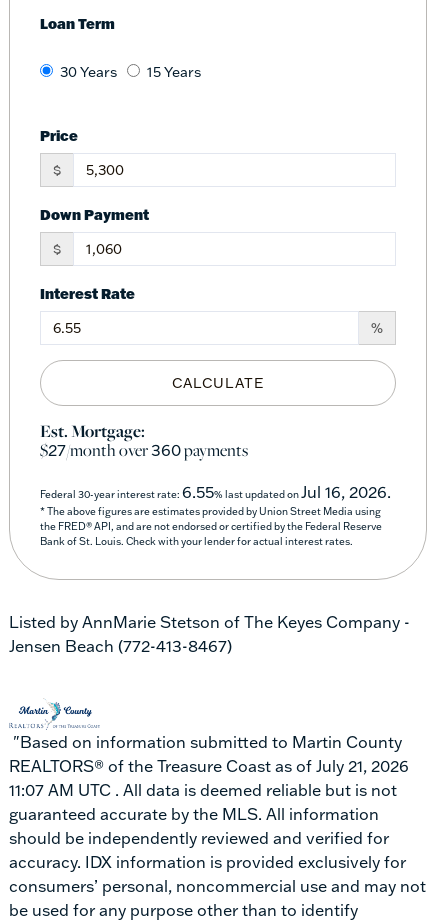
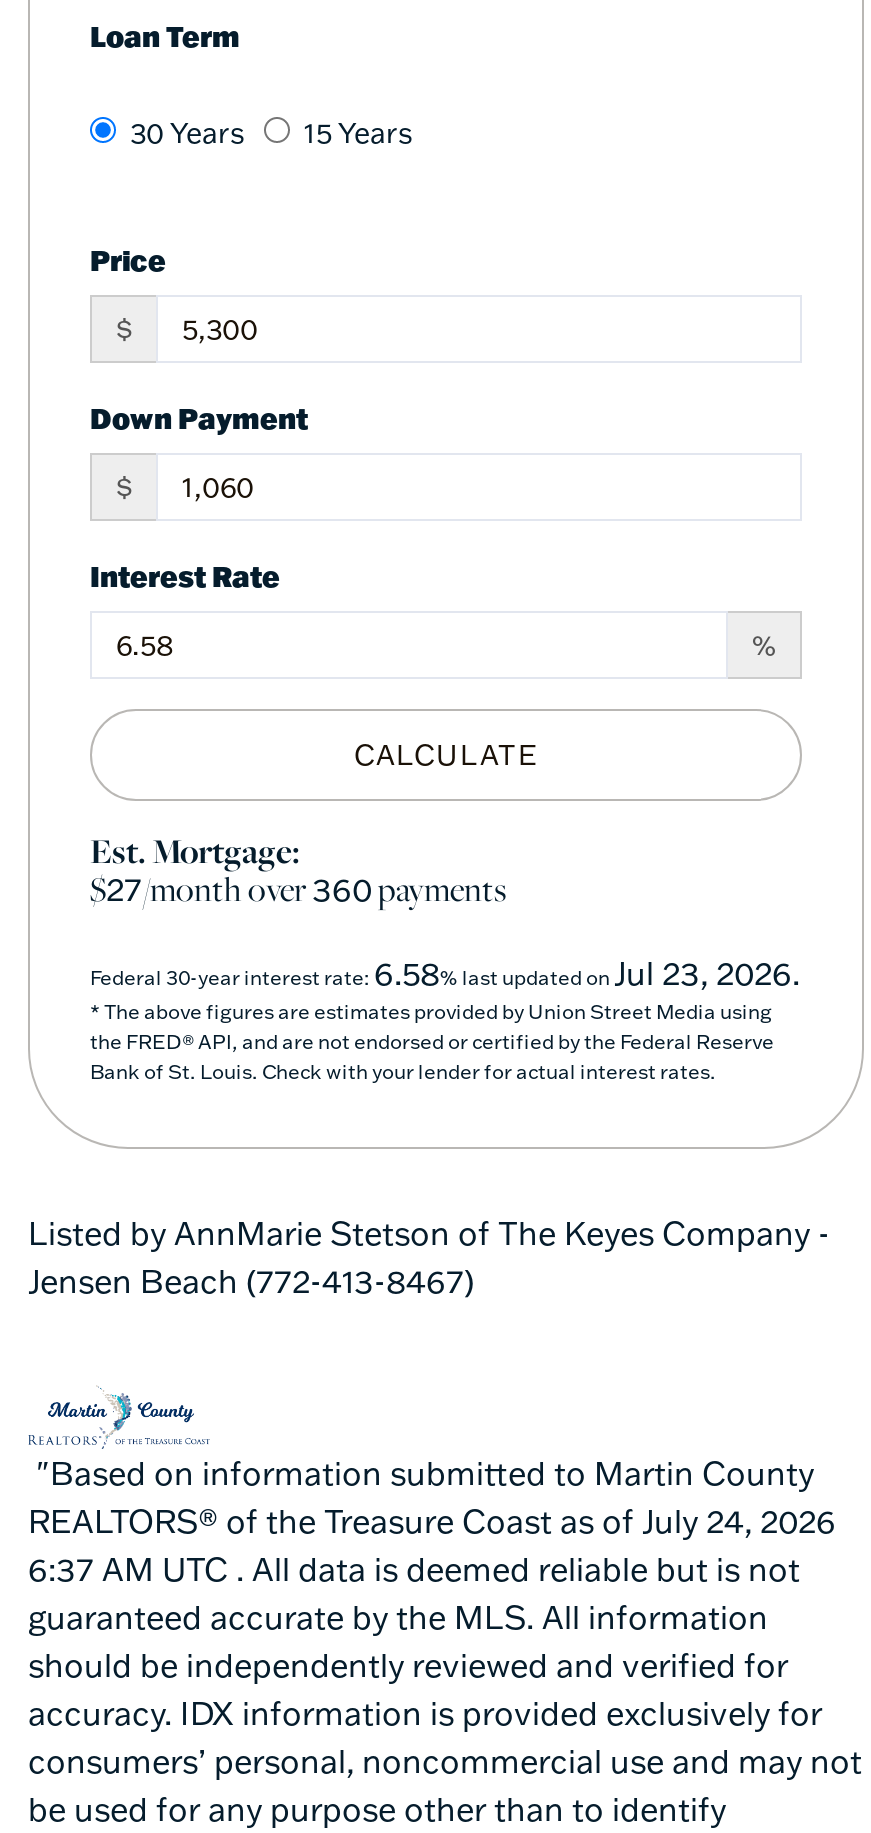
[40,482,391,502] Federal 30-year interest rate: 6.55% last updated on Jul 16, 2026. -> [90,952,800,992] Federal 30-year interest rate: 6.58% last updated on Jul 23, 2026.
[9,756,409,776] REALTORS® of the Treasure Coast as of July 21, 2026 -> [28,1500,836,1540] REALTORS® of the Treasure Coast as of July 24, 2026
[9,780,397,800] 11:07 AM UTC . All data is deemed reliable but is not -> [28,1548,800,1588] 6:37 AM UTC . All data is deemed reliable but is not

